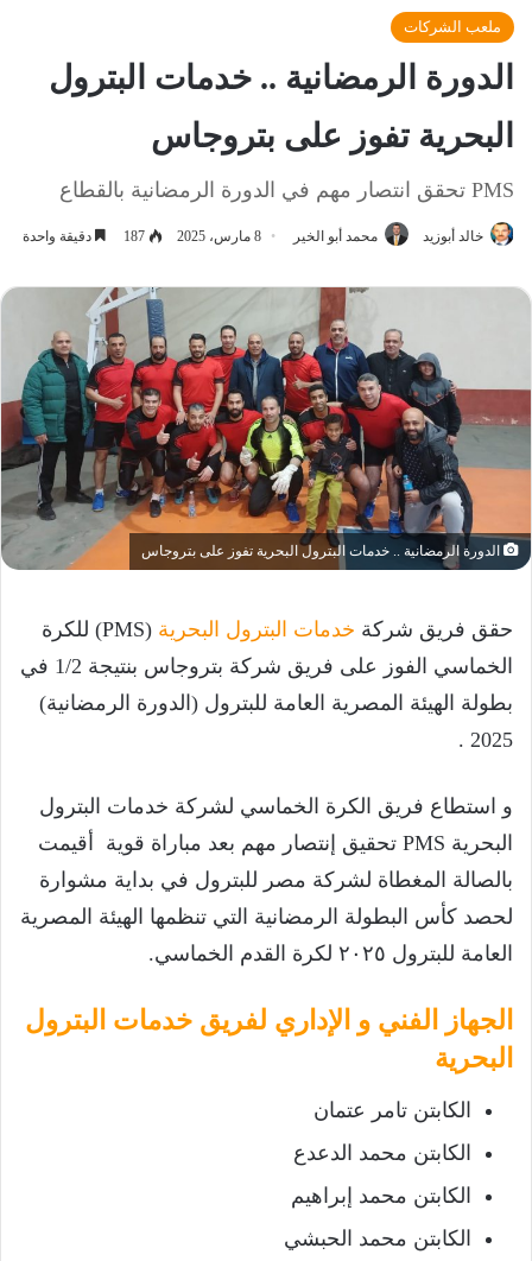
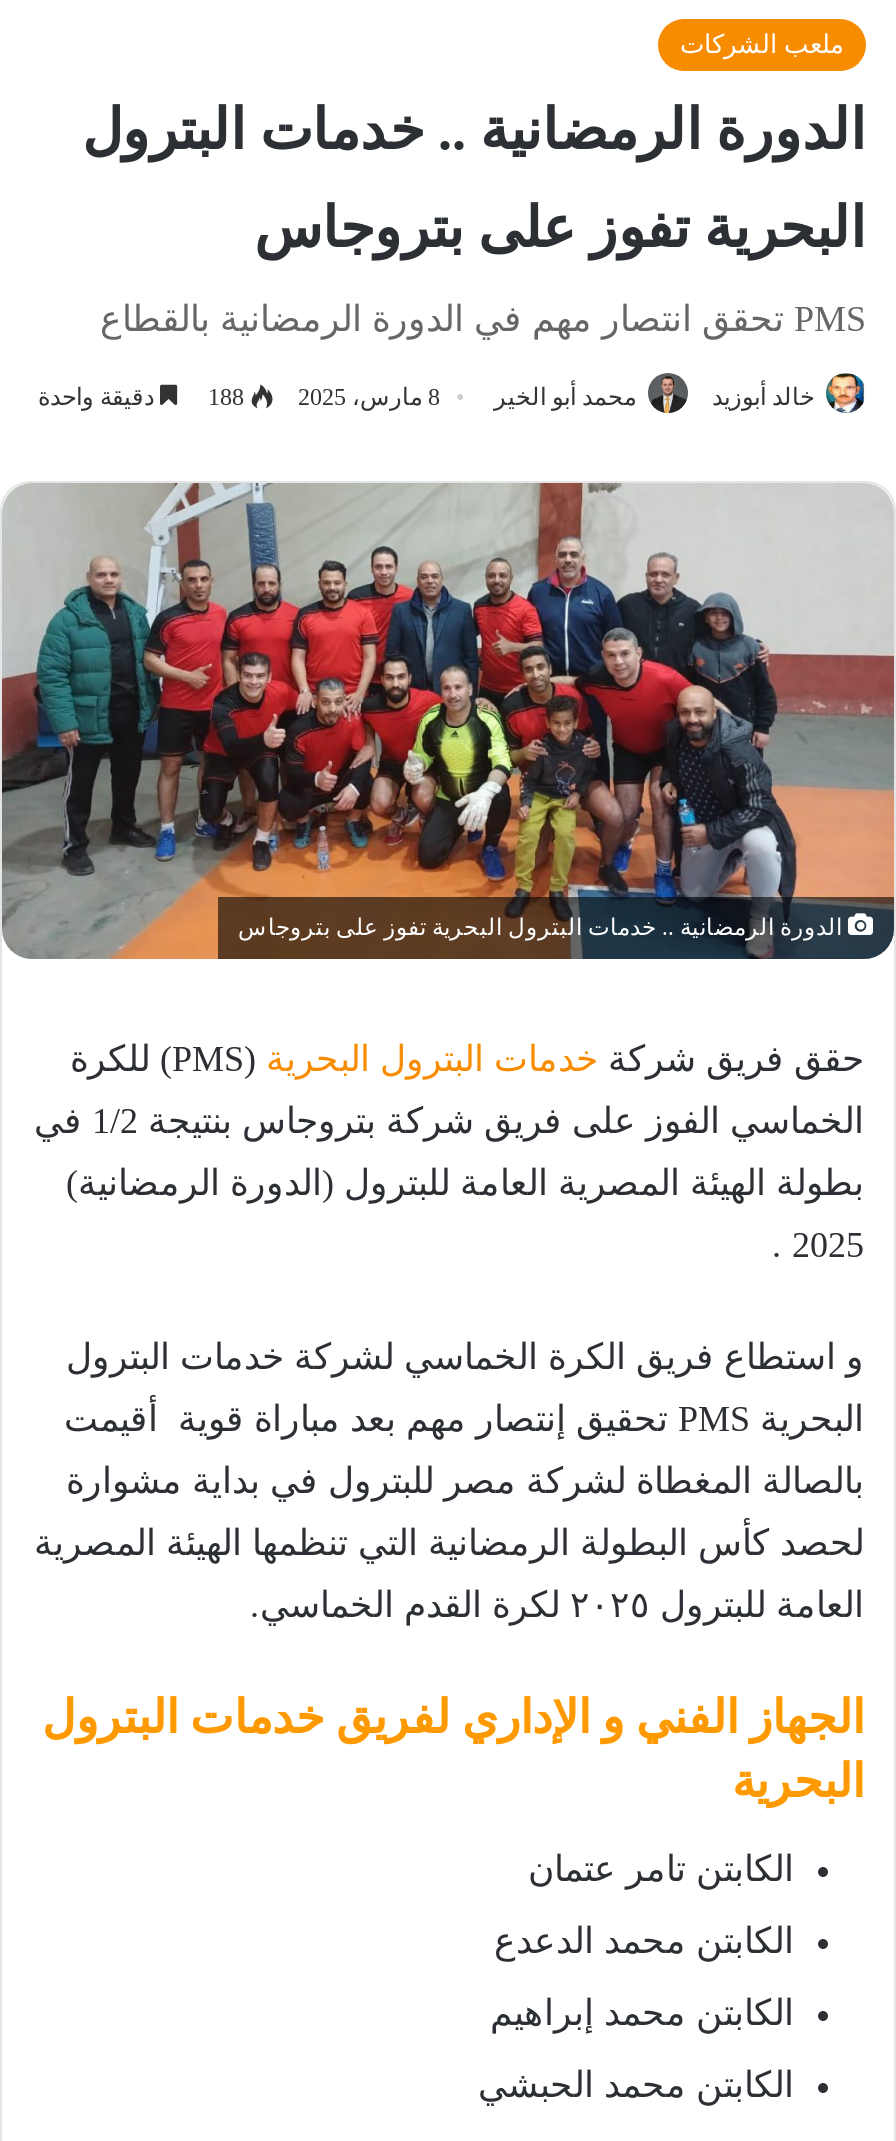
[23,227,145,244] 187 دقيقة واحدة -> [38,382,244,410] 188 دقيقة واحدة

